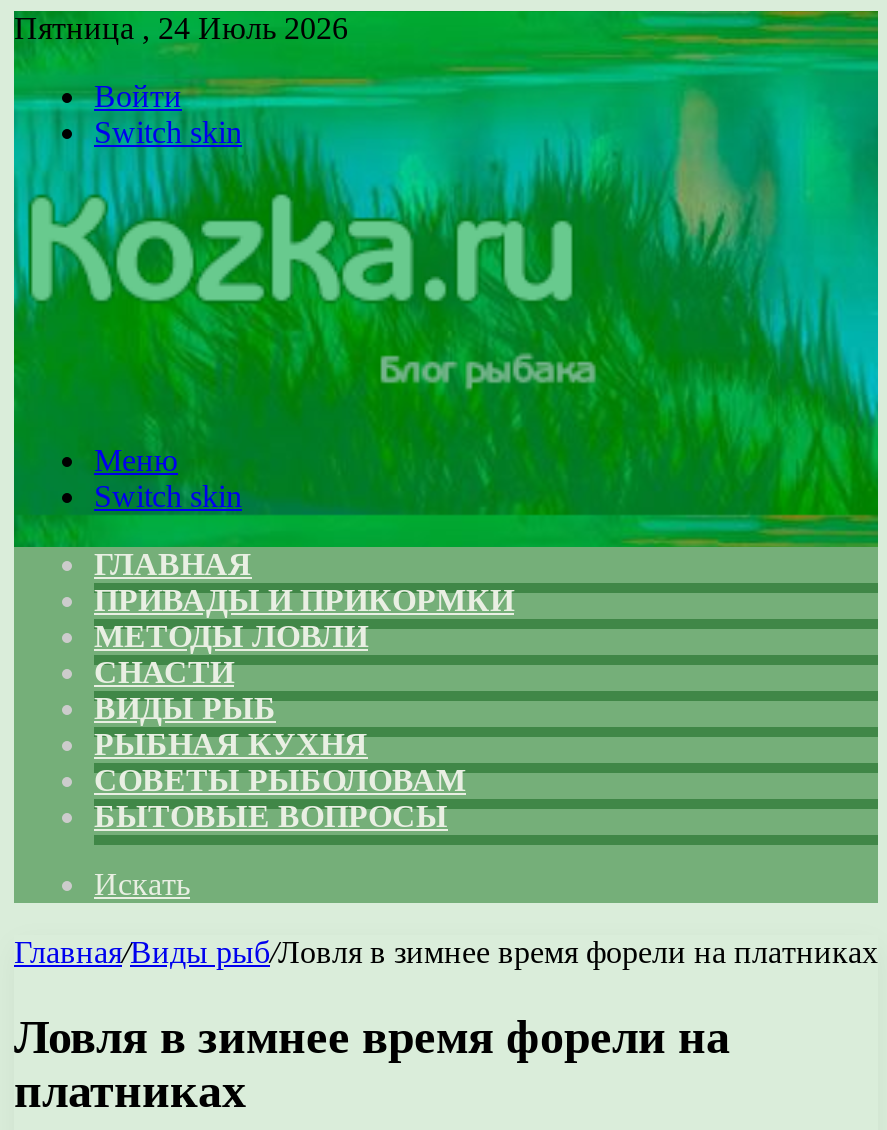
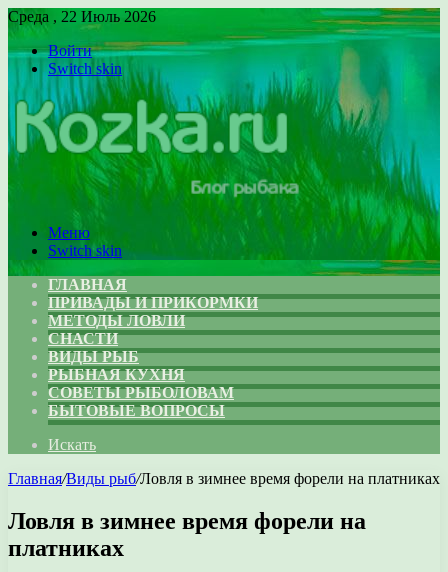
[14,11,348,45] Пятница , 24 Июль 2026 -> [8,8,156,25] Среда , 22 Июль 2026

